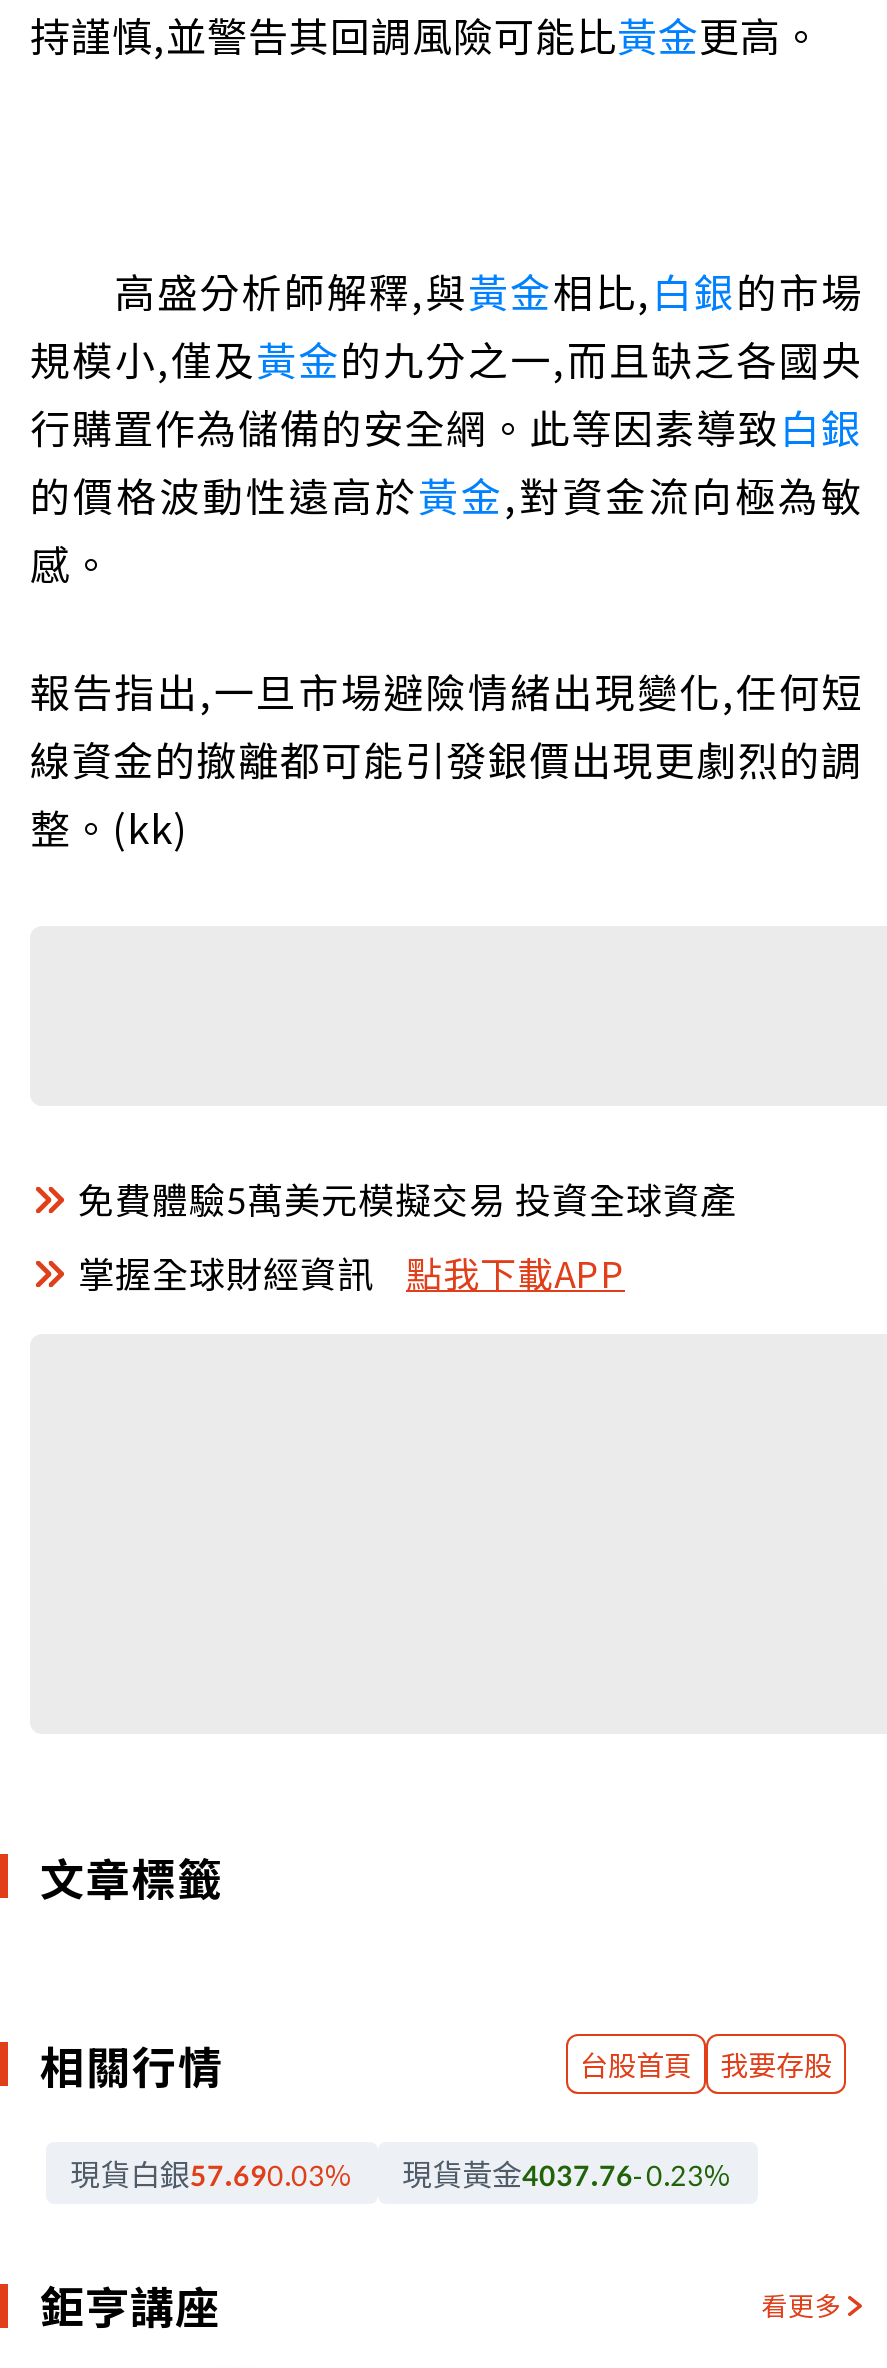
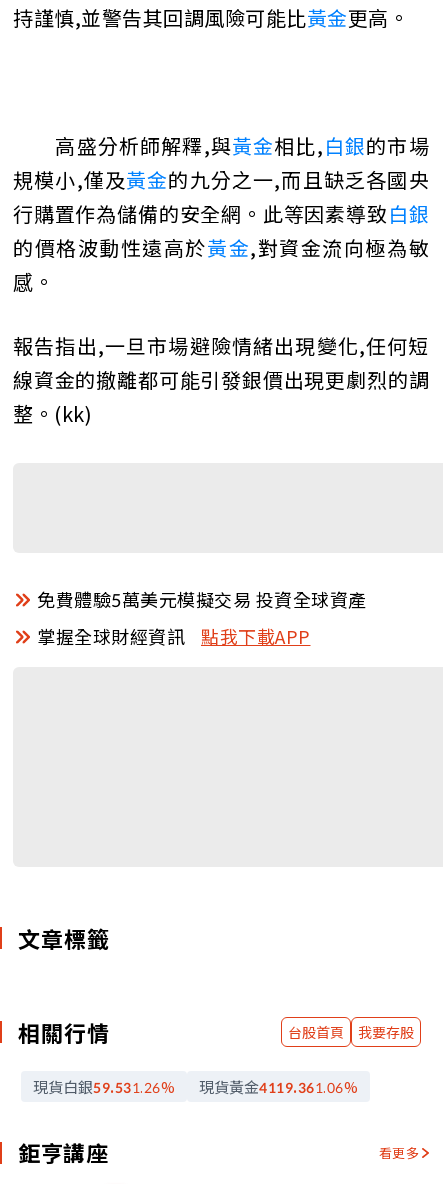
[70,2152,354,2194] 現貨白銀57.690.03% -> [33,1076,175,1097] 現貨白銀59.531.26%
[402,2152,733,2194] 現貨黃金4037.76-0.23% -> [199,1076,358,1097] 現貨黃金4119.361.06%

